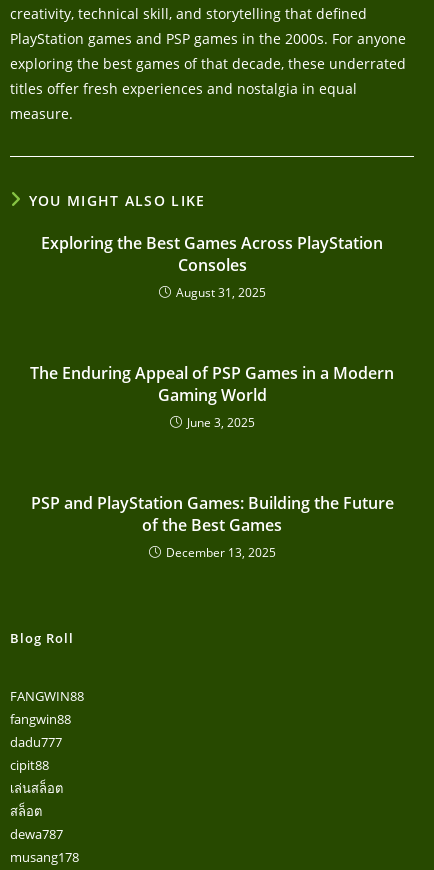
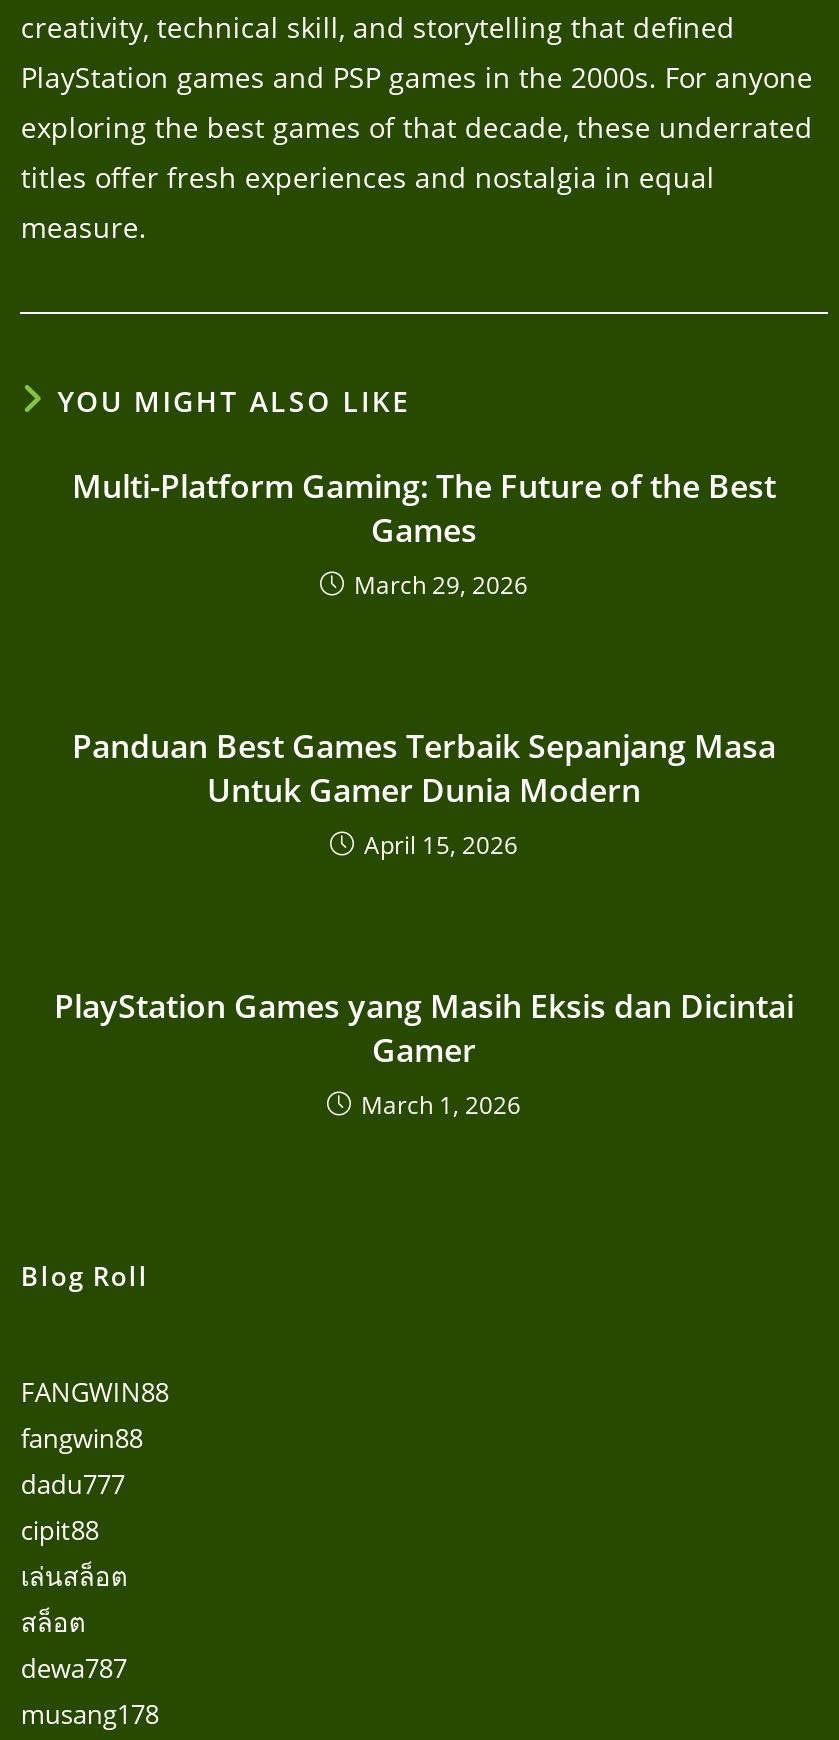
[41,232,383,301] Exploring the Best Games Across PlayStation | Consoles | August 31, 2025 -> [72,464,776,602] Multi-Platform Gaming: The Future of the Best | Games | March 29, 2026
[30,362,394,431] The Enduring Appeal of PSP Games in a Modern | Gaming World | June 3, 2025 -> [72,724,776,862] Panduan Best Games Terbaik Sepanjang Masa | Untuk Gamer Dunia Modern | April 15, 2026
[30,492,393,561] PSP and PlayStation Games: Building the Future | of the Best Games | December 13, 2025 -> [54,984,794,1122] PlayStation Games yang Masih Eksis dan Dicintai | Gamer | March 1, 2026

